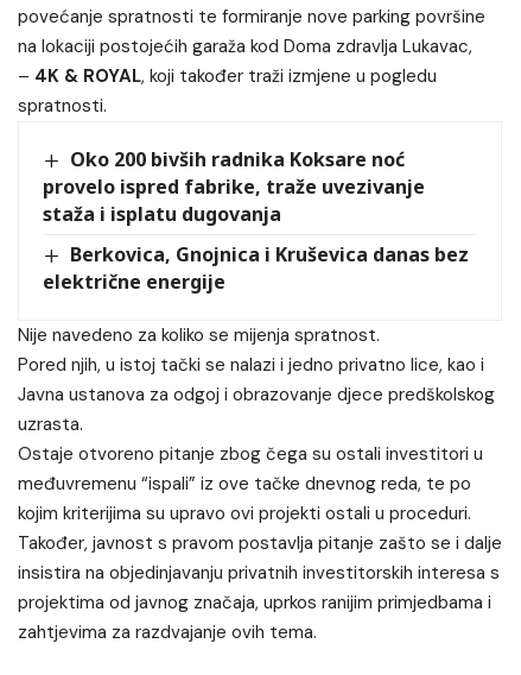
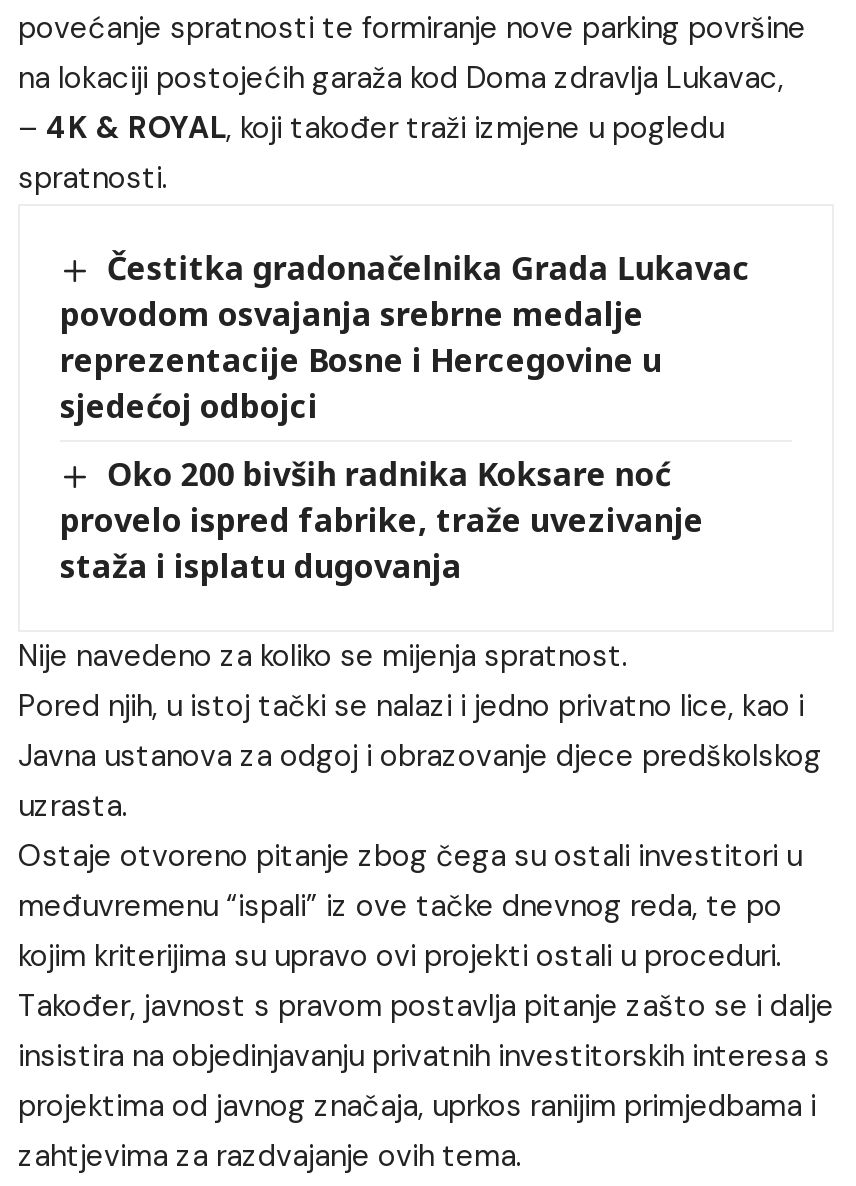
none -> [60,246,751,428] Čestitka gradonačelnika Grada Lukavac | povodom osvajanja srebrne medalje | reprezentacije Bosne i Hercegovine u | sjedećoj odbojci
moved [43,146,425,227] -> [60,452,704,589]: Oko 200 bivših radnika Koksare noć | provelo ispred fabrike, traže uvezivanje | staža i isplatu dugovanja
[43,241,469,295] Berkovica, Gnojnica i Kruševica danas bez | električne energije -> none

